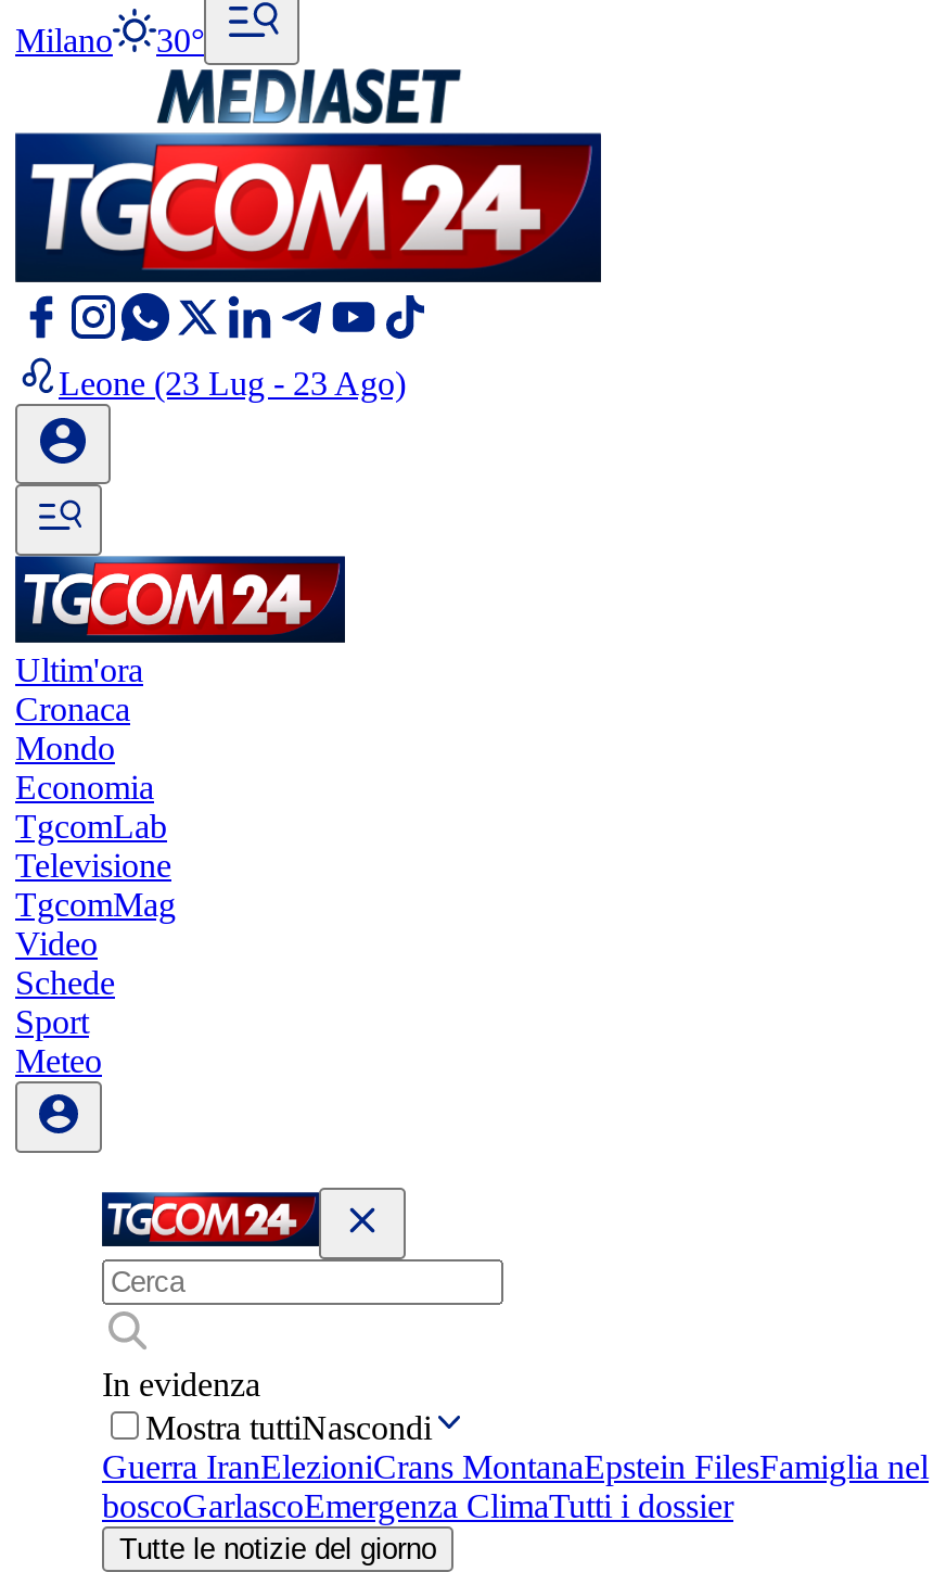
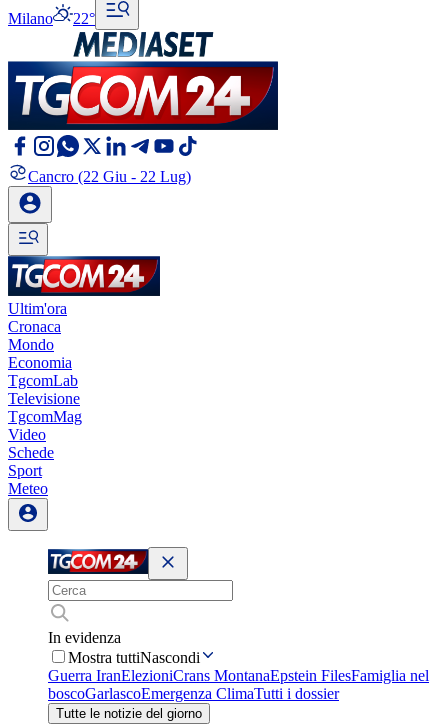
[15,22,204,59] Milano 30° -> [8,10,95,27] Milano 22°
[59,365,406,402] Leone (23 Lug - 23 Ago) -> [28,168,191,185] Cancro (22 Giu - 22 Lug)

